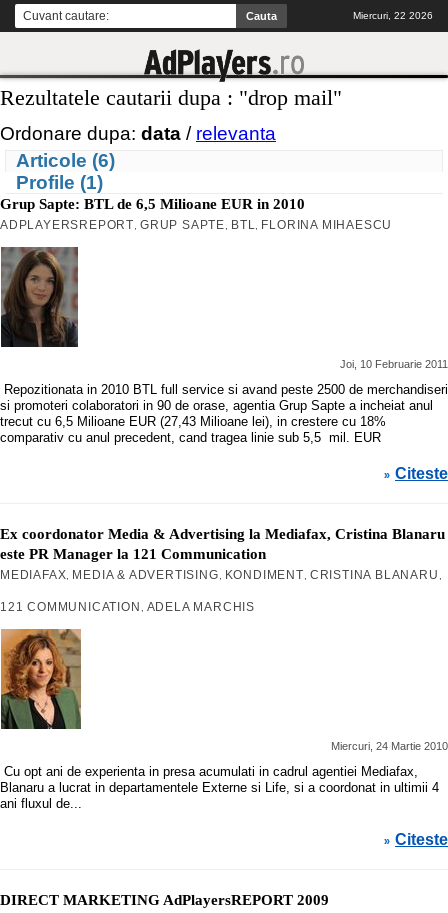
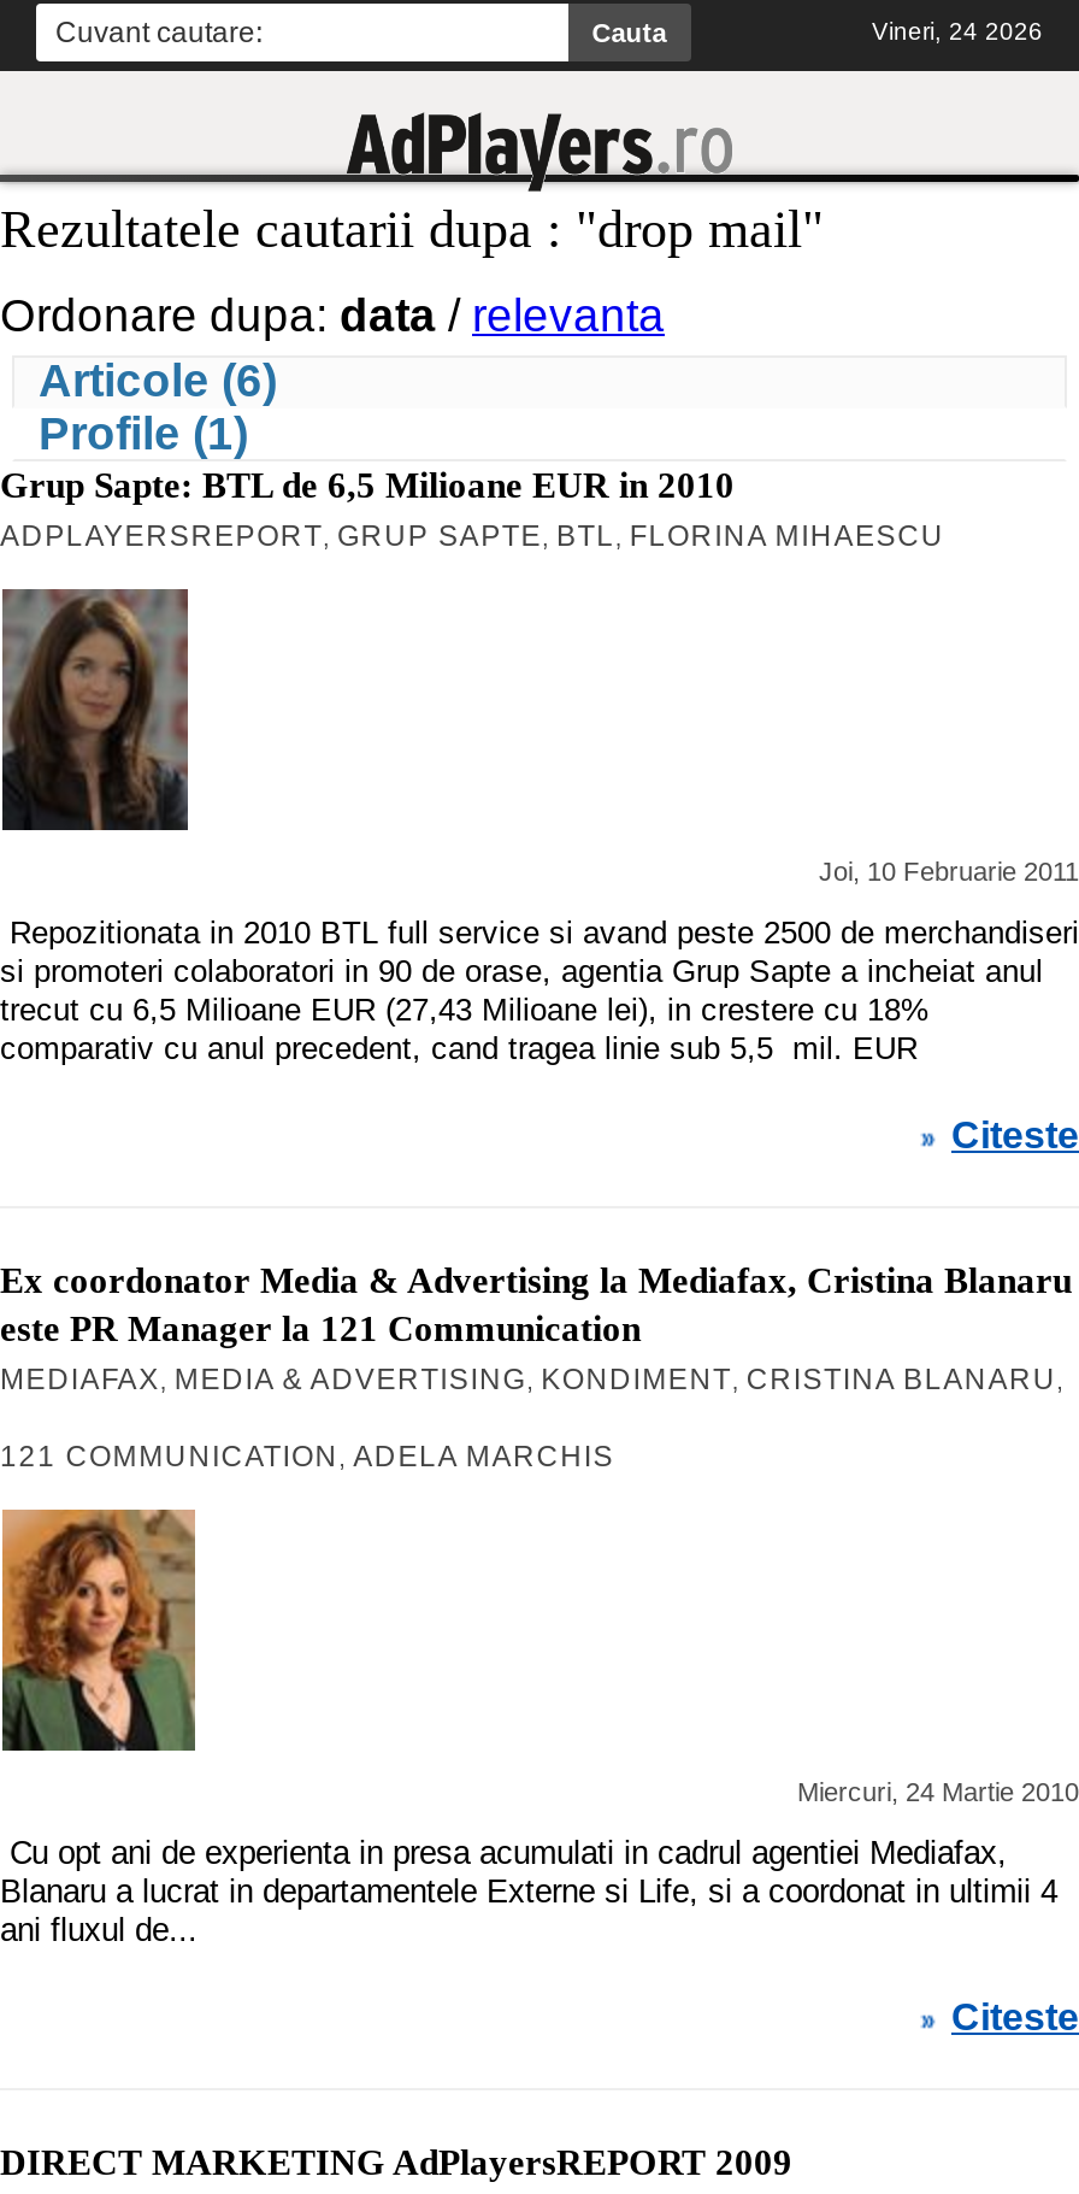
[353,10,433,21] Miercuri, 22 2026 -> [872,18,1043,45] Vineri, 24 2026

